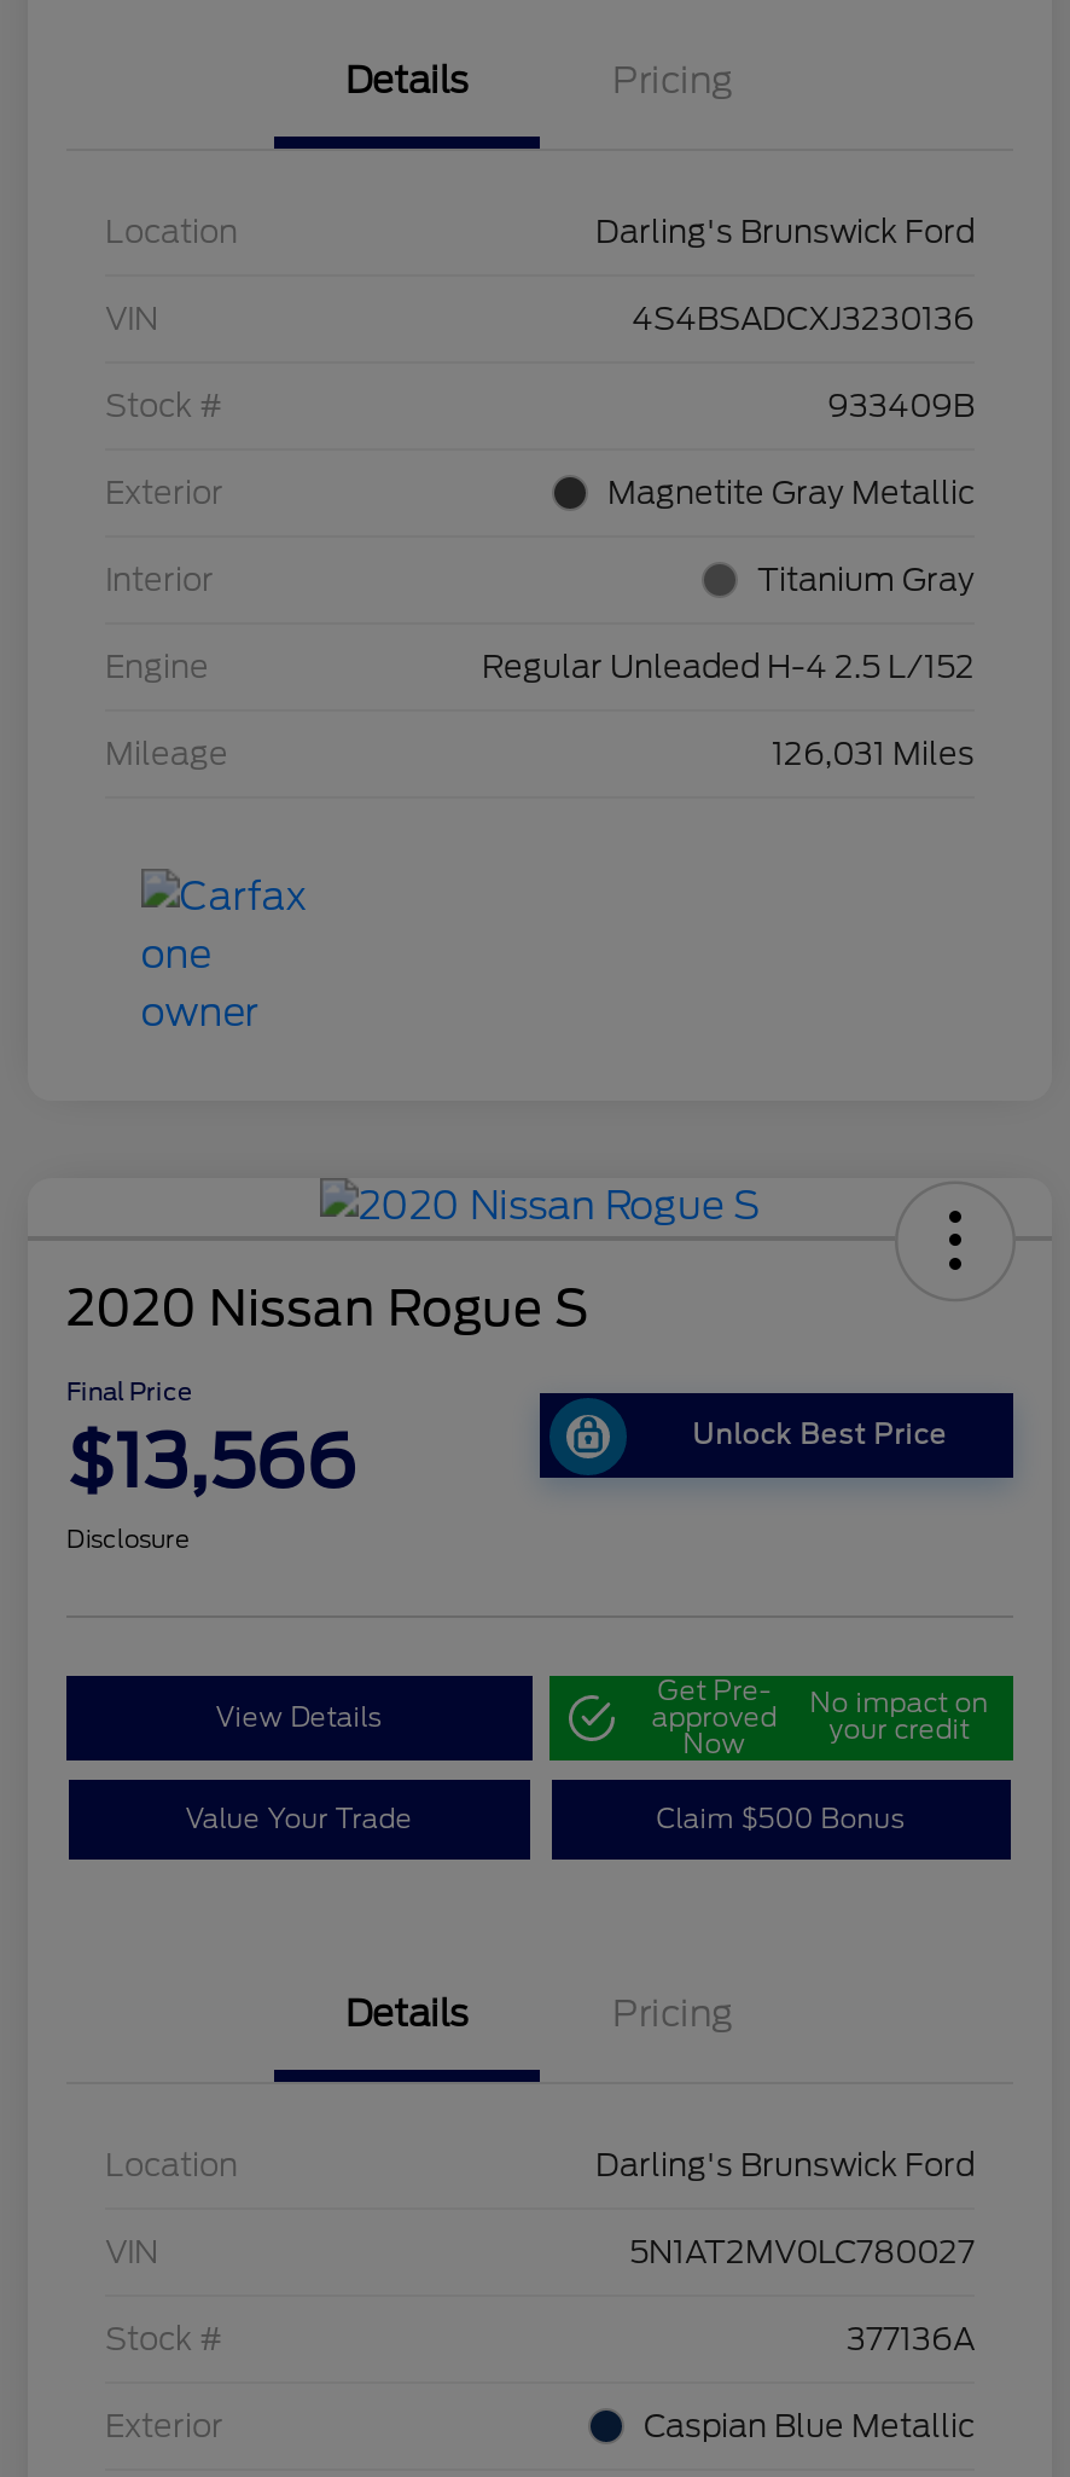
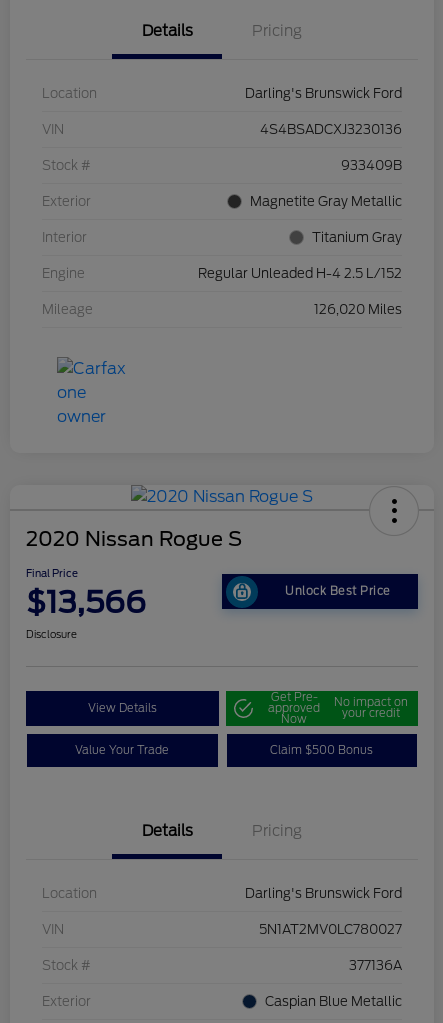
[772,735,975,772] 126,031 Miles -> [314,302,402,317] 126,020 Miles

